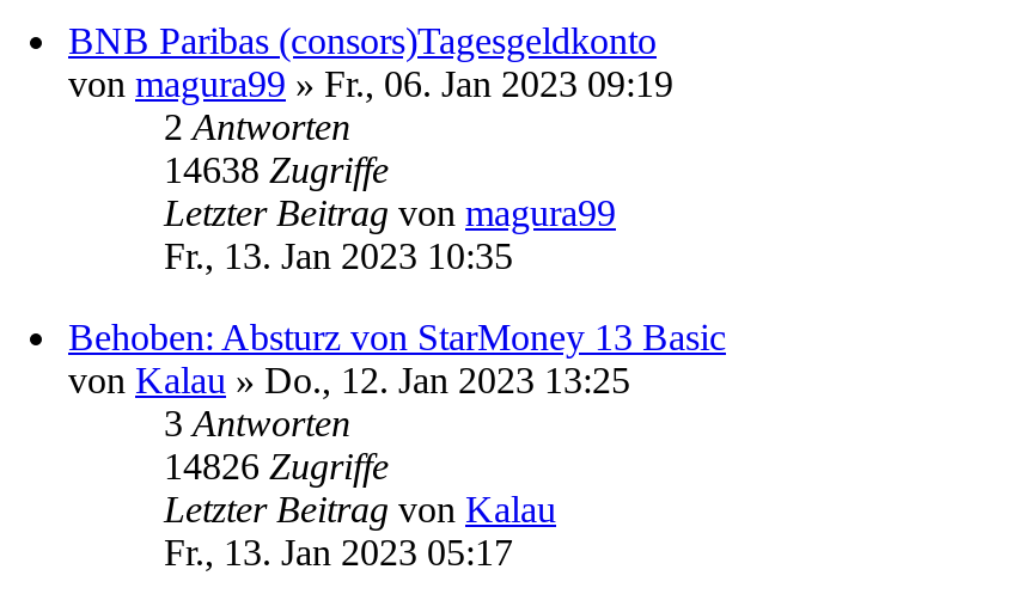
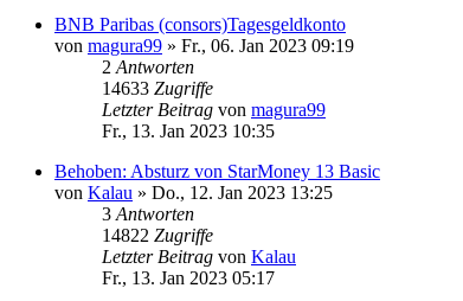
[164,149,389,190] 14638 Zugriffe -> [102,78,213,98] 14633 Zugriffe
[164,446,389,486] 14826 Zugriffe -> [102,225,213,245] 14822 Zugriffe

